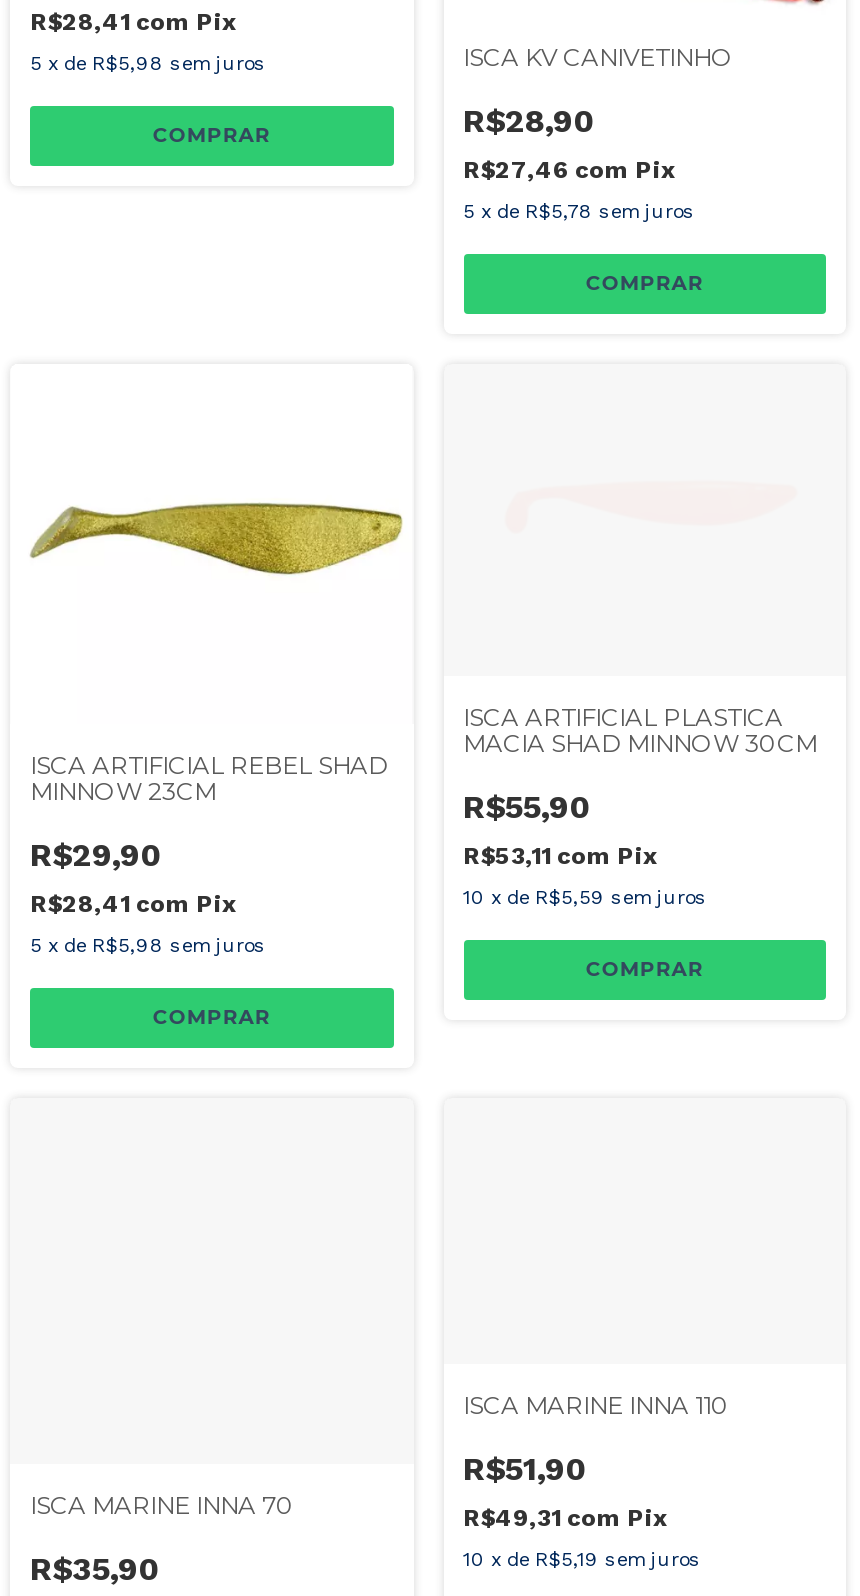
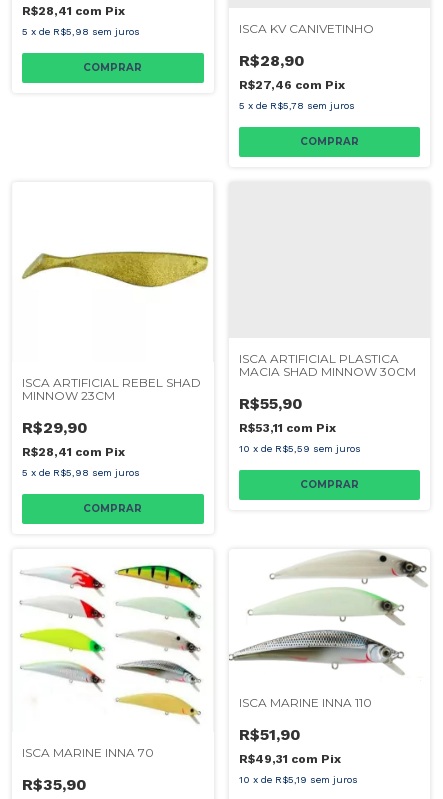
none -> [20,566,105,691] [image]
none -> [115,564,202,724] [image]
none -> [229,550,428,675] [image]

